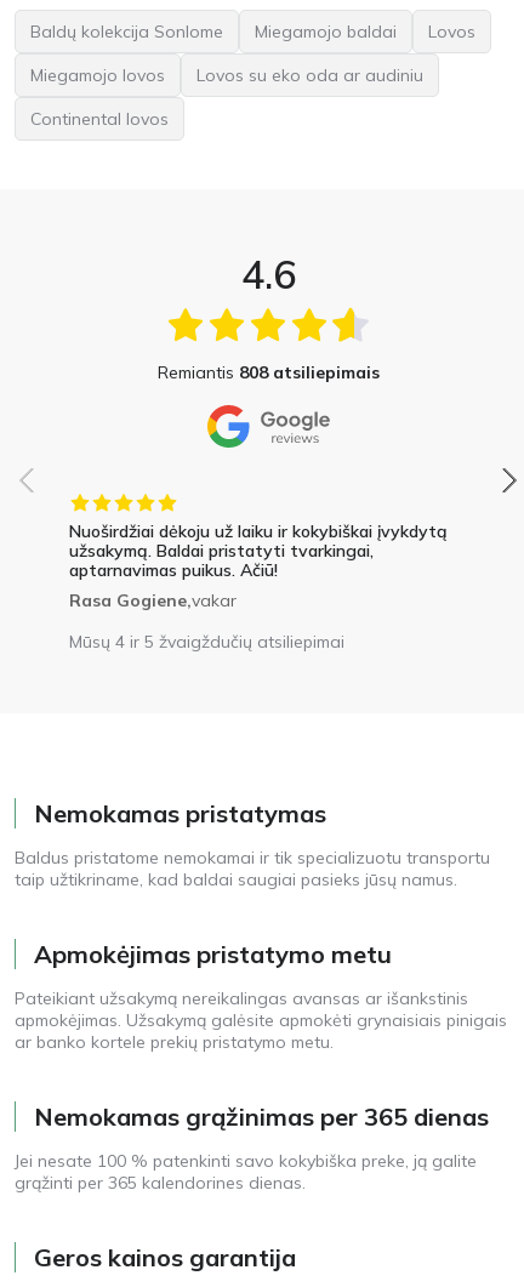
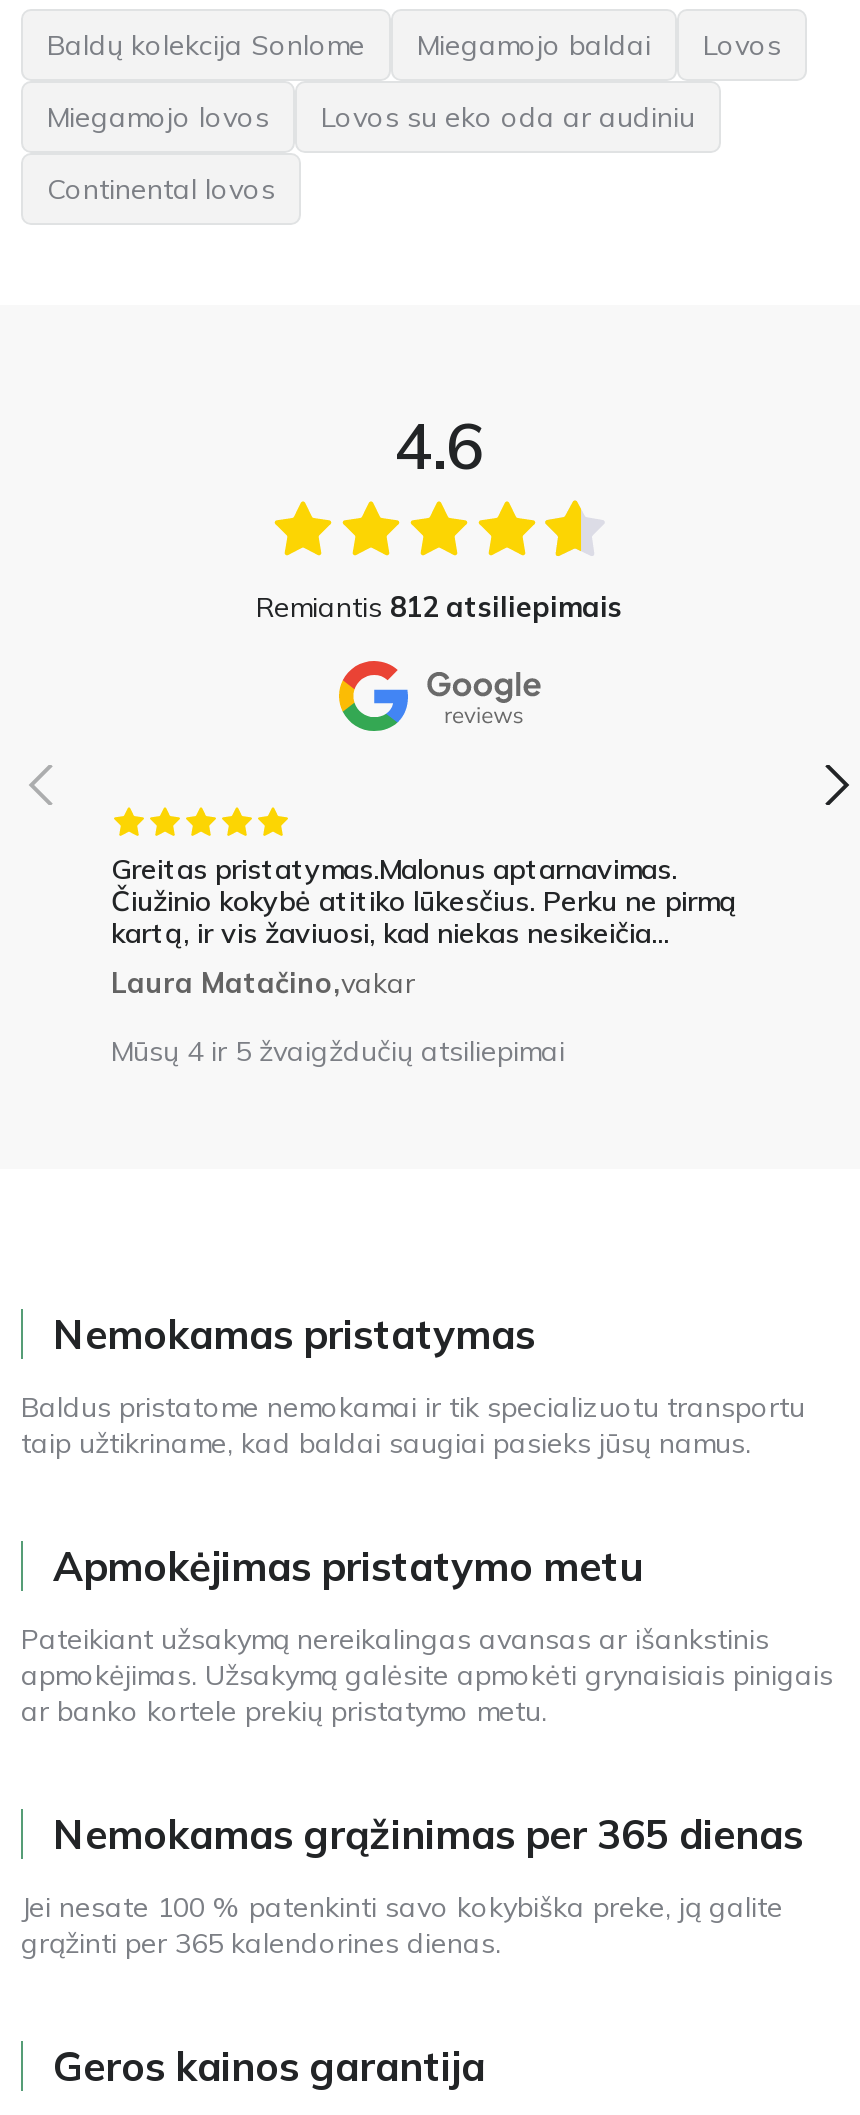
[157,361,379,383] Remiantis 808 atsiliepimais -> [256,589,622,625] Remiantis 812 atsiliepimais
[69,520,448,611] Nuoširdžiai dėkoju už laiku ir kokybiškai įvykdytą | užsakymą. Baldai pristatyti tvarkingai, | aptarnavimas puikus. Ačiū! | Rasa Gogiene,vakar -> [111,851,737,1001] Greitas pristatymas.Malonus aptarnavimas. | Čiužinio kokybė atitiko lūkesčius. Perku ne pirmą | kartą, ir vis žaviuosi, kad niekas nesikeičia... | Laura Matačino,vakar

